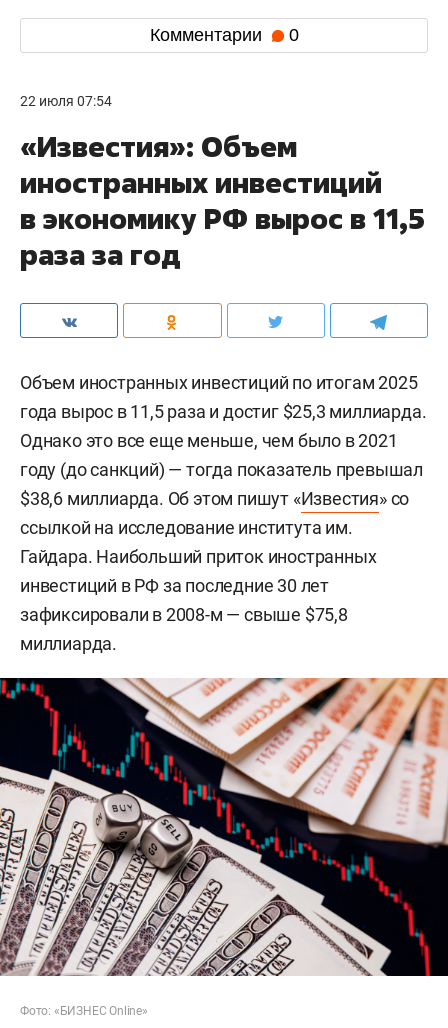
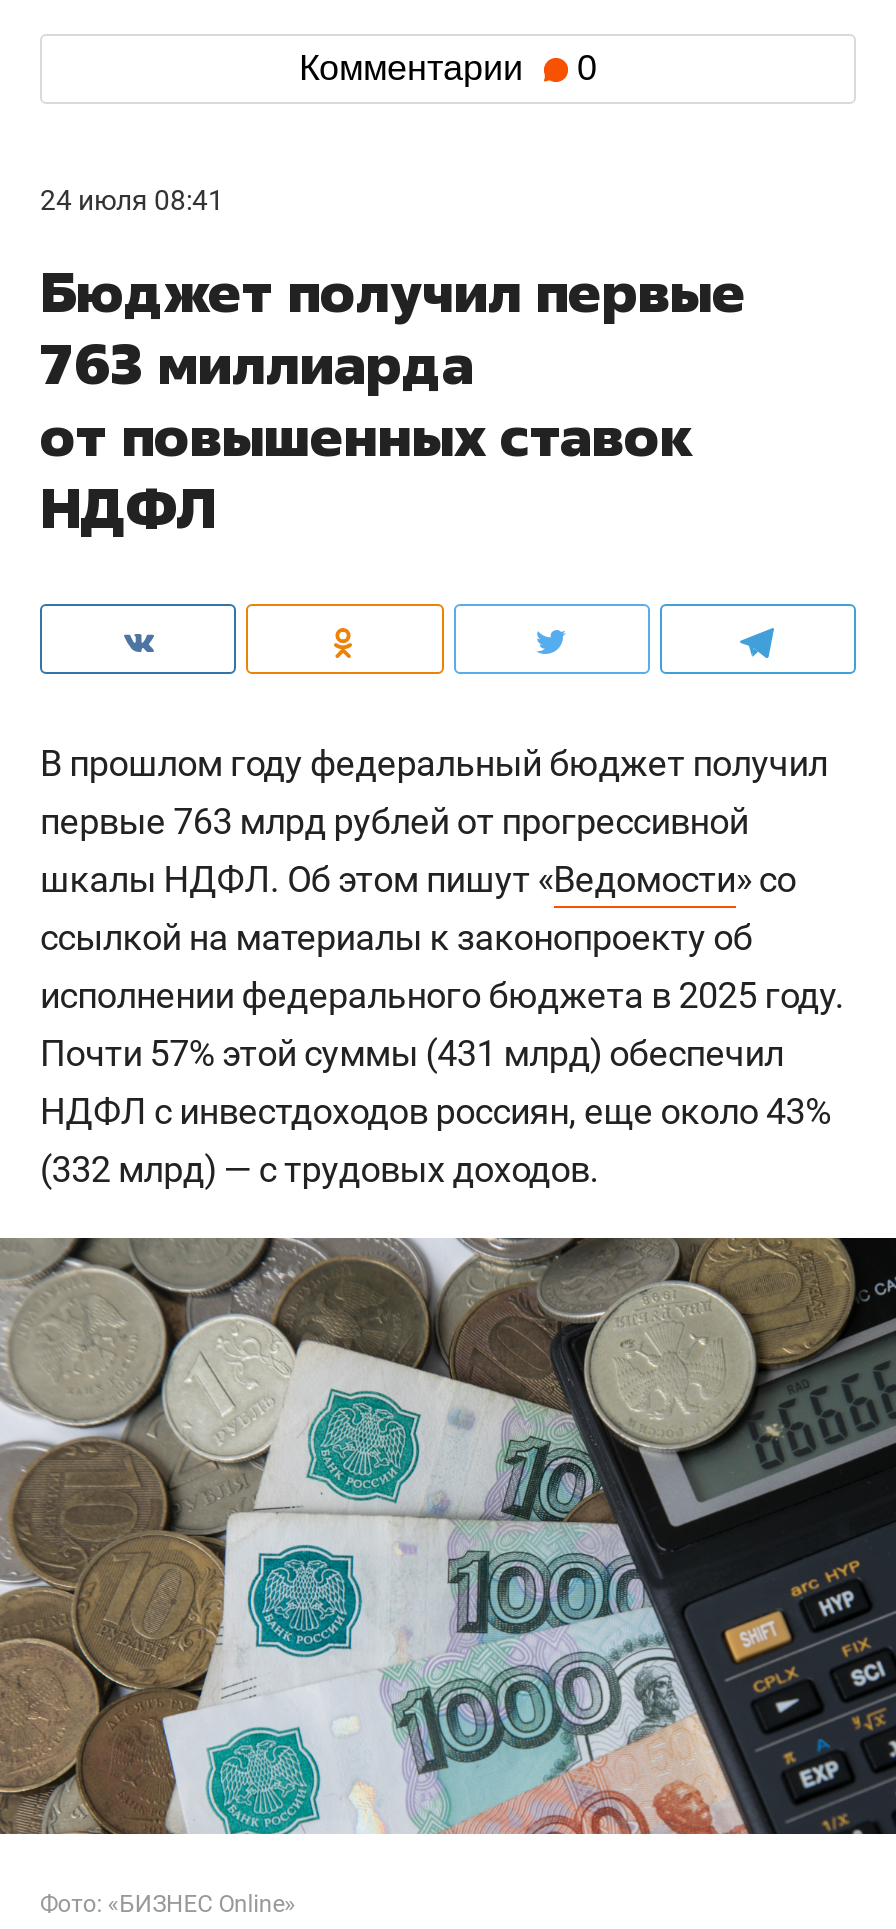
[20,93,112,109] 22 июля 07:54 -> [40,183,224,215] 24 июля 08:41
[20,128,425,273] «Известия»: Объем | иностранных инвестиций | в экономику РФ вырос в 11,5 | раза за год -> [40,253,746,543] Бюджет получил первые | 763 миллиарда | от повышенных ставок | НДФЛ
[20,372,426,654] Объем иностранных инвестиций по итогам 2025 | года вырос в 11,5 раза и достиг $25,3 миллиарда. | Однако это все еще меньше, чем было в 2021 | году (до санкций) — тогда показатель превышал | $38,6 миллиарда. Об этом пишут «Известия» со | ссылкой на исследование института им. | Гайдара. Наибольший приток иностранных | инвестиций в РФ за последние 30 лет | зафиксировали в 2008-м — свыше $75,8 | миллиарда. -> [40,741,844,1189] В прошлом году федеральный бюджет получил | первые 763 млрд рублей от прогрессивной | шкалы НДФЛ. Об этом пишут «Ведомости» со | ссылкой на материалы к законопроекту об | исполнении федерального бюджета в 2025 году. | Почти 57% этой суммы (431 млрд) обеспечил | НДФЛ с инвестдоходов россиян, еще около 43% | (332 млрд) — с трудовых доходов.
[3,677,445,977] [image] -> [6,1236,890,1836] [image]

